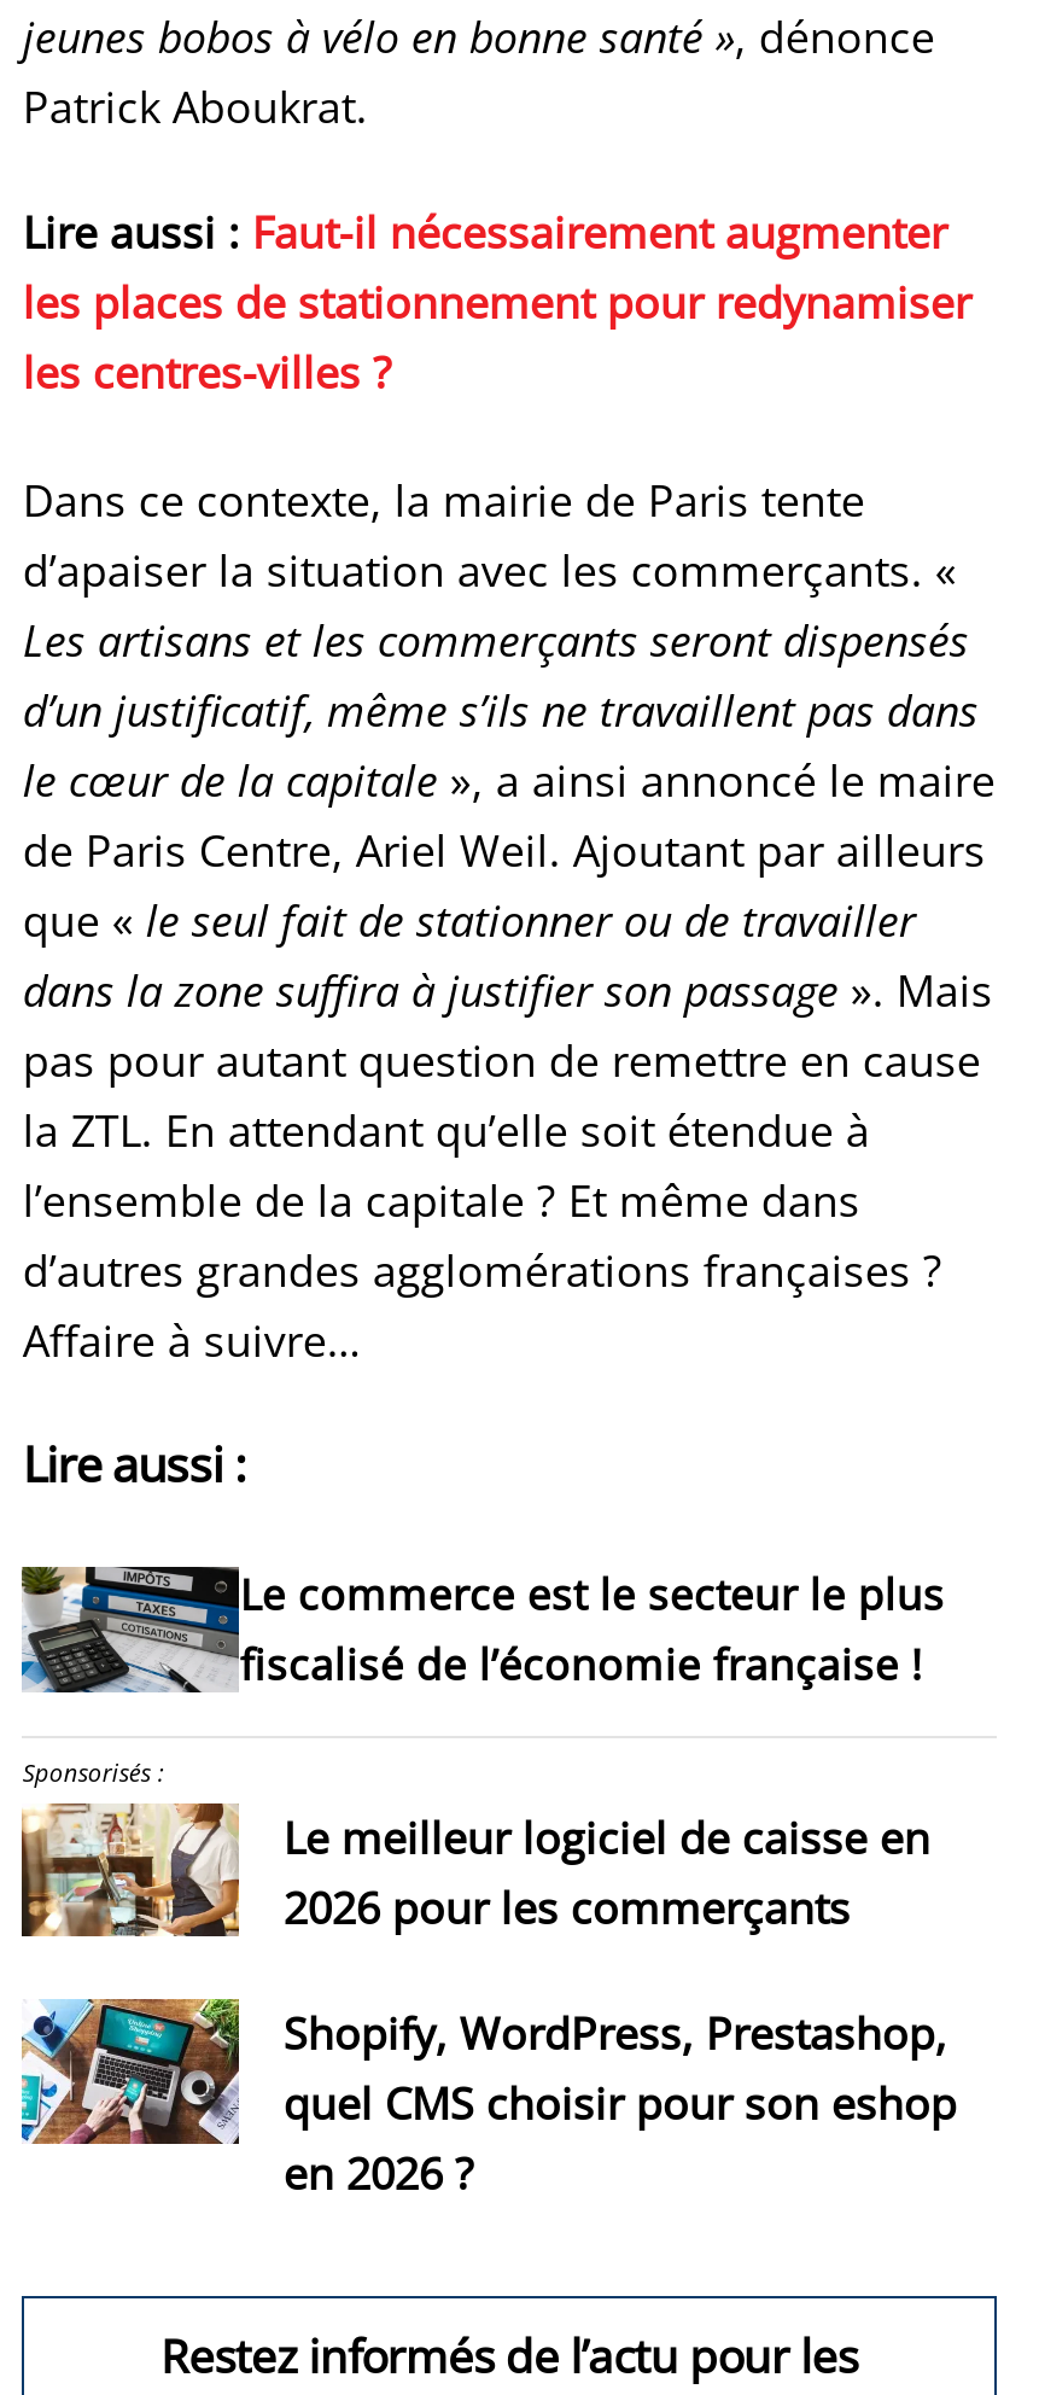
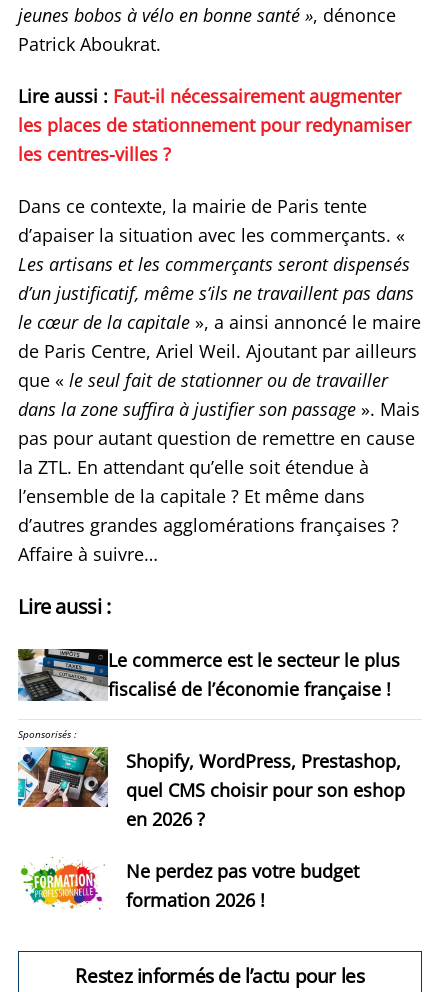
[19,1801,930,1939] [image] | Le meilleur logiciel de caisse en | 2026 pour les commerçants -> none
moved [17,1994,957,2202] -> [16,745,405,831]: [image] | Shopify, WordPress, Prestashop, | quel CMS choisir pour son eshop | en 2026 ?
none -> [18,856,359,912] [image] | Ne perdez pas votre budget | formation 2026 !

